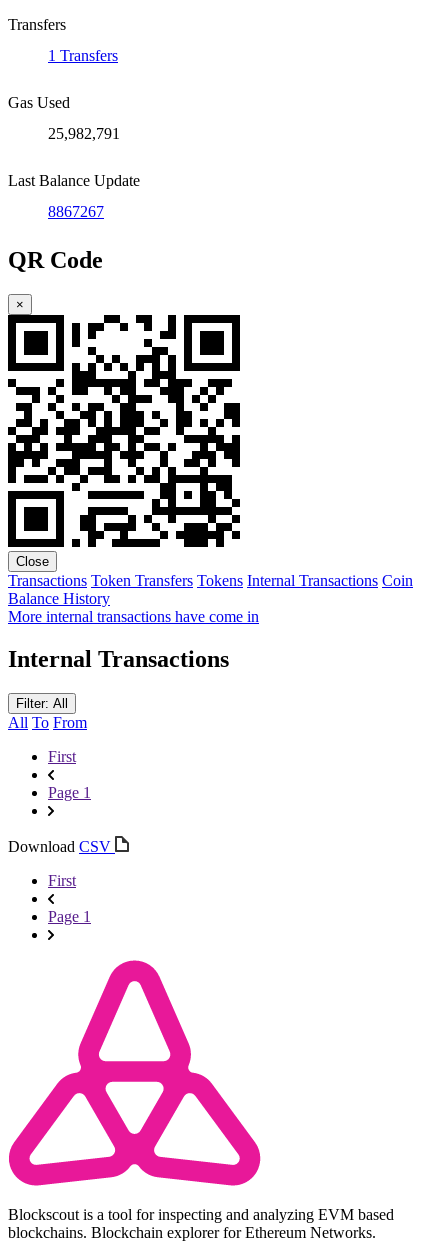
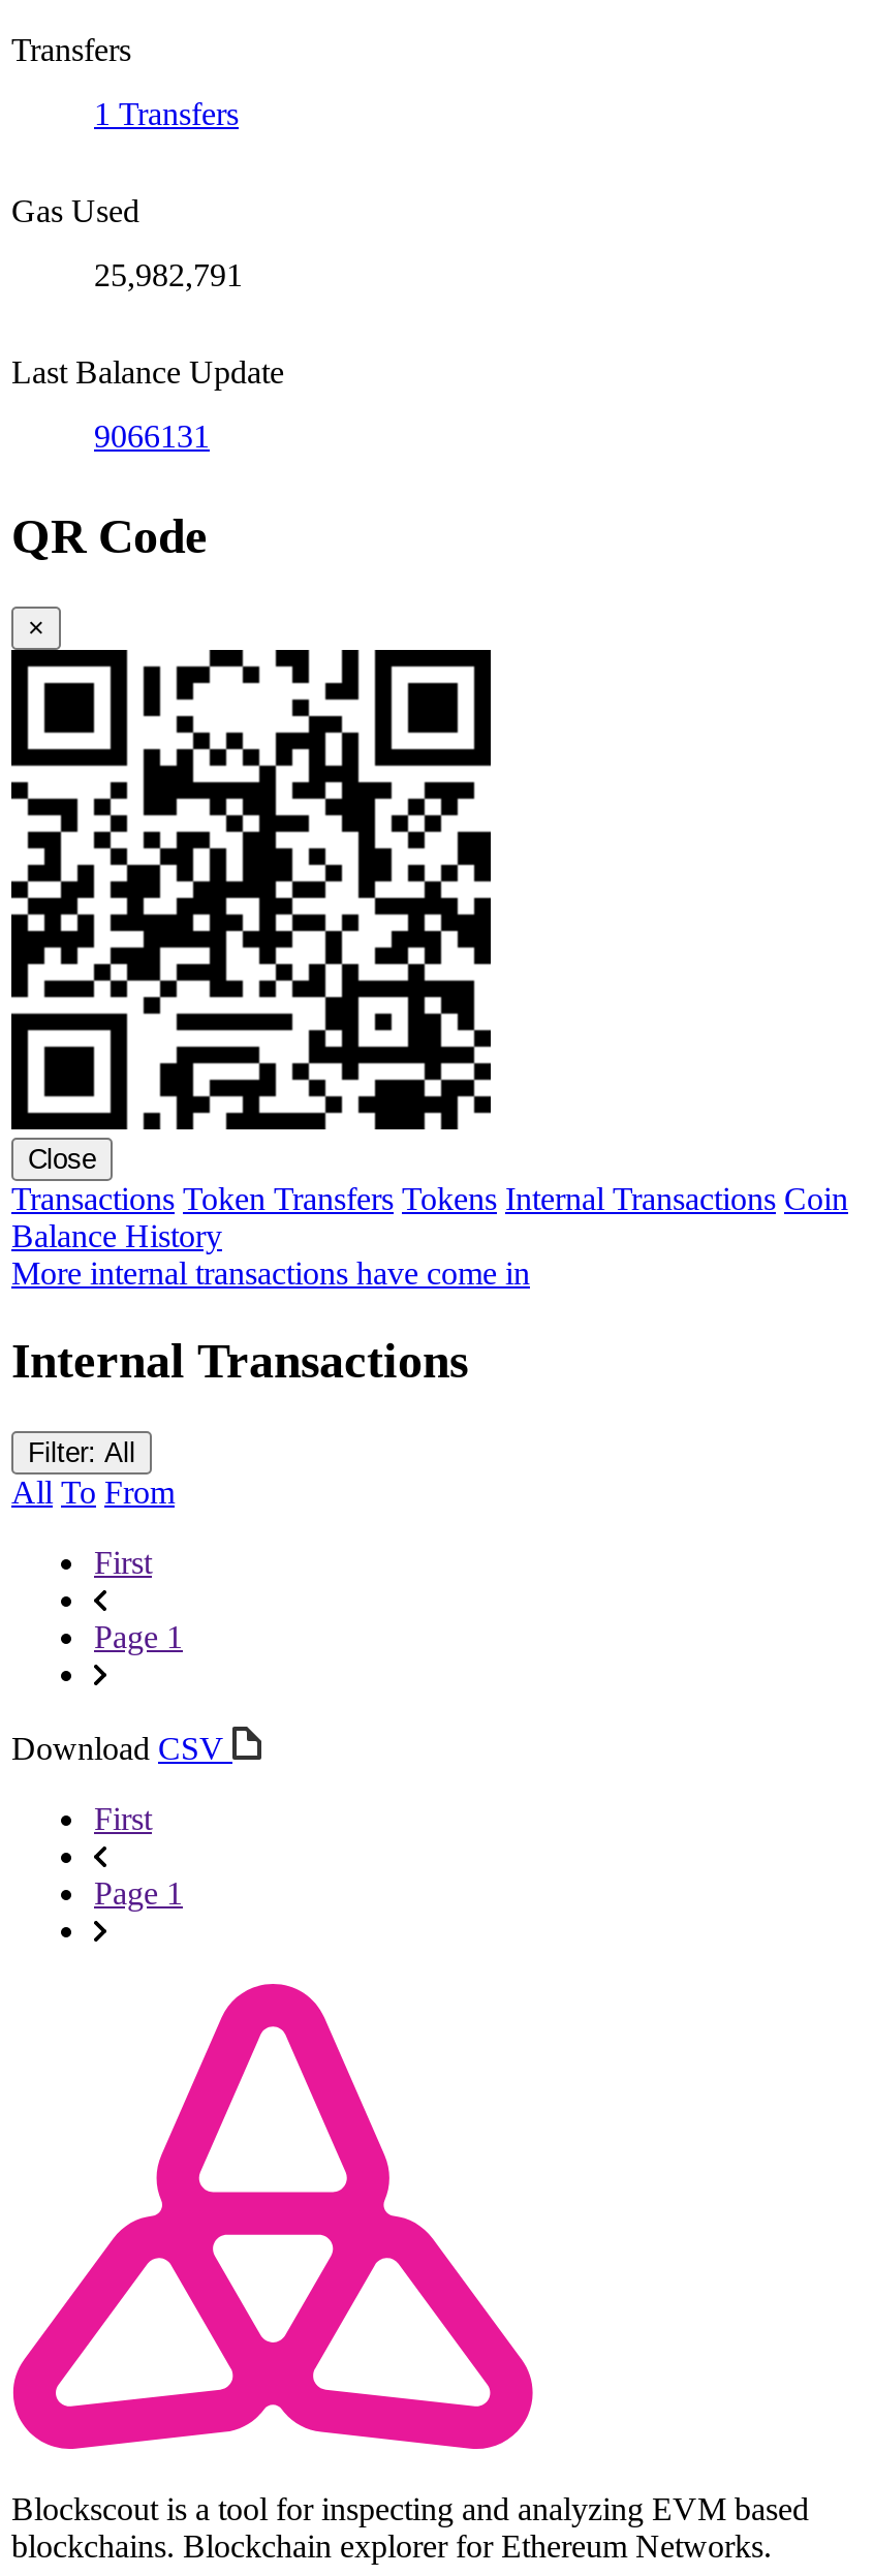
[48,203,104,220] 8867267 -> [94,419,210,454] 9066131

